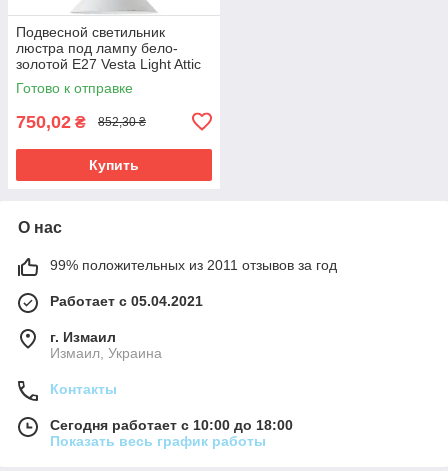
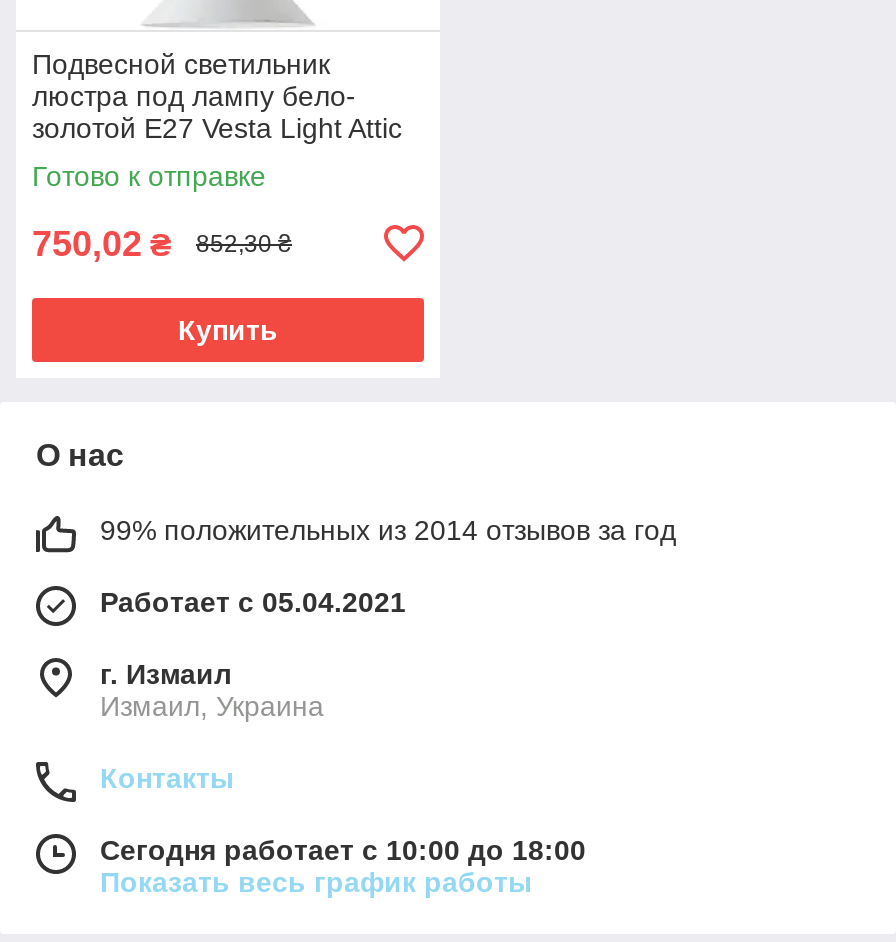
[50,257,337,273] 99% положительных из 2011 отзывов за год -> [100,514,676,546] 99% положительных из 2014 отзывов за год

